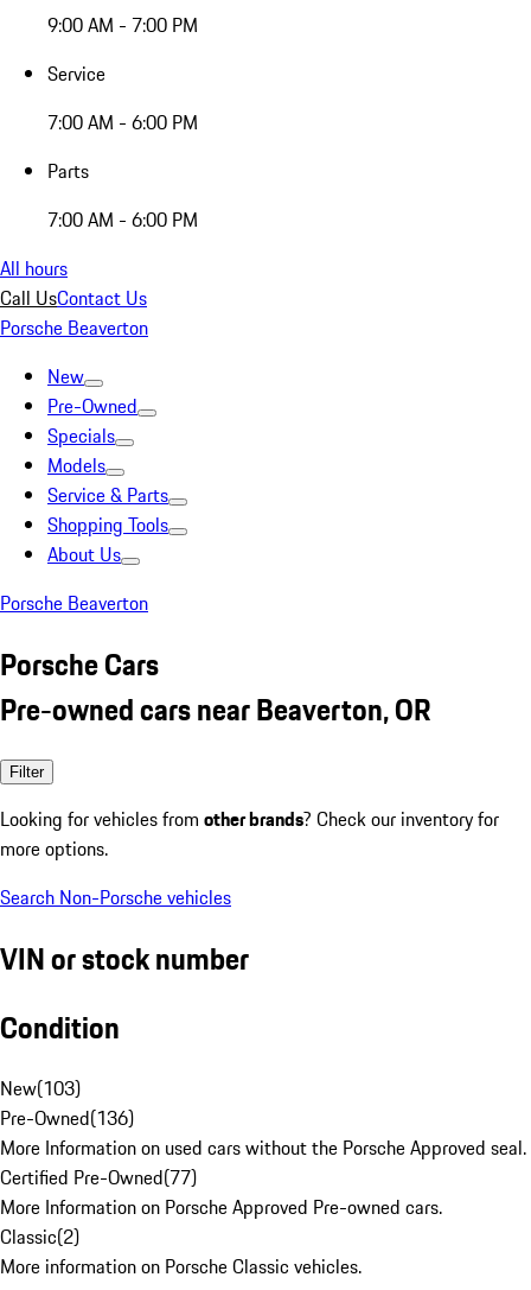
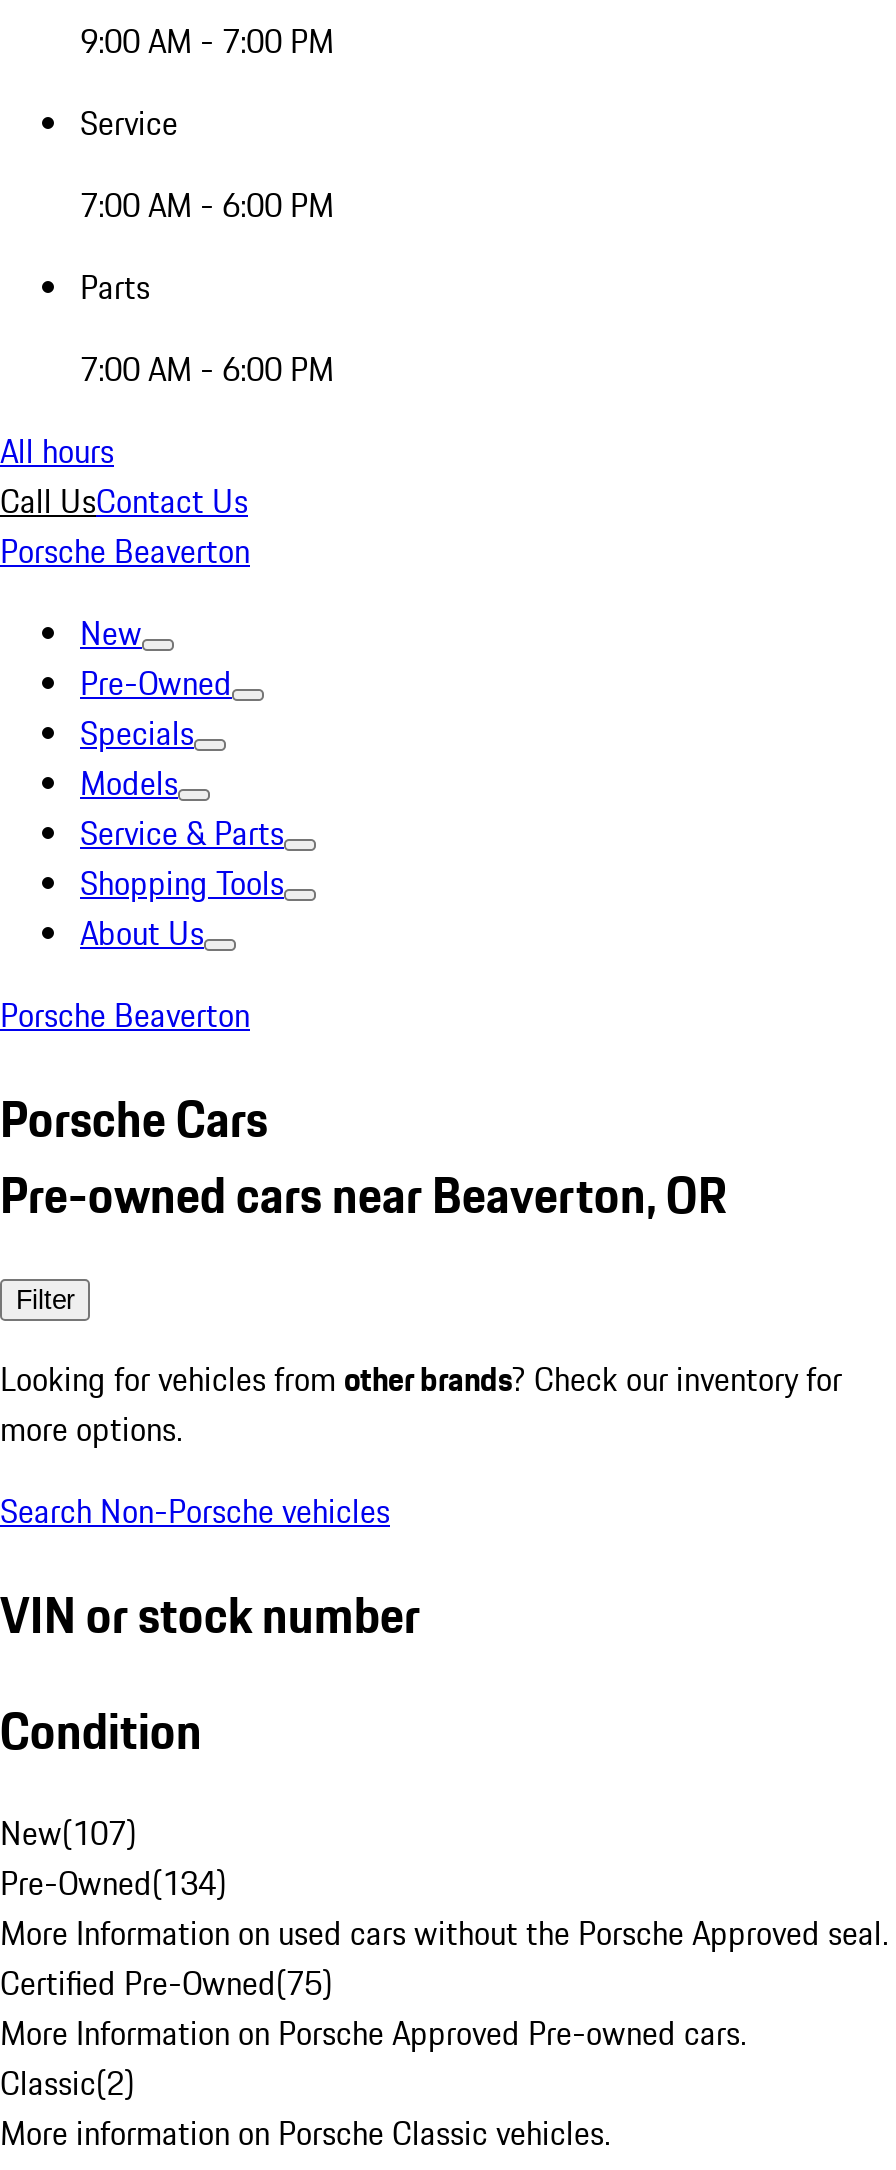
[0,1073,81,1102] New(103) -> [0,1808,136,1856] New(107)
[0,1103,134,1132] Pre-Owned(136) -> [0,1858,226,1906] Pre-Owned(134)
[0,1162,197,1191] Certified Pre-Owned(77) -> [0,1958,332,2006] Certified Pre-Owned(75)

